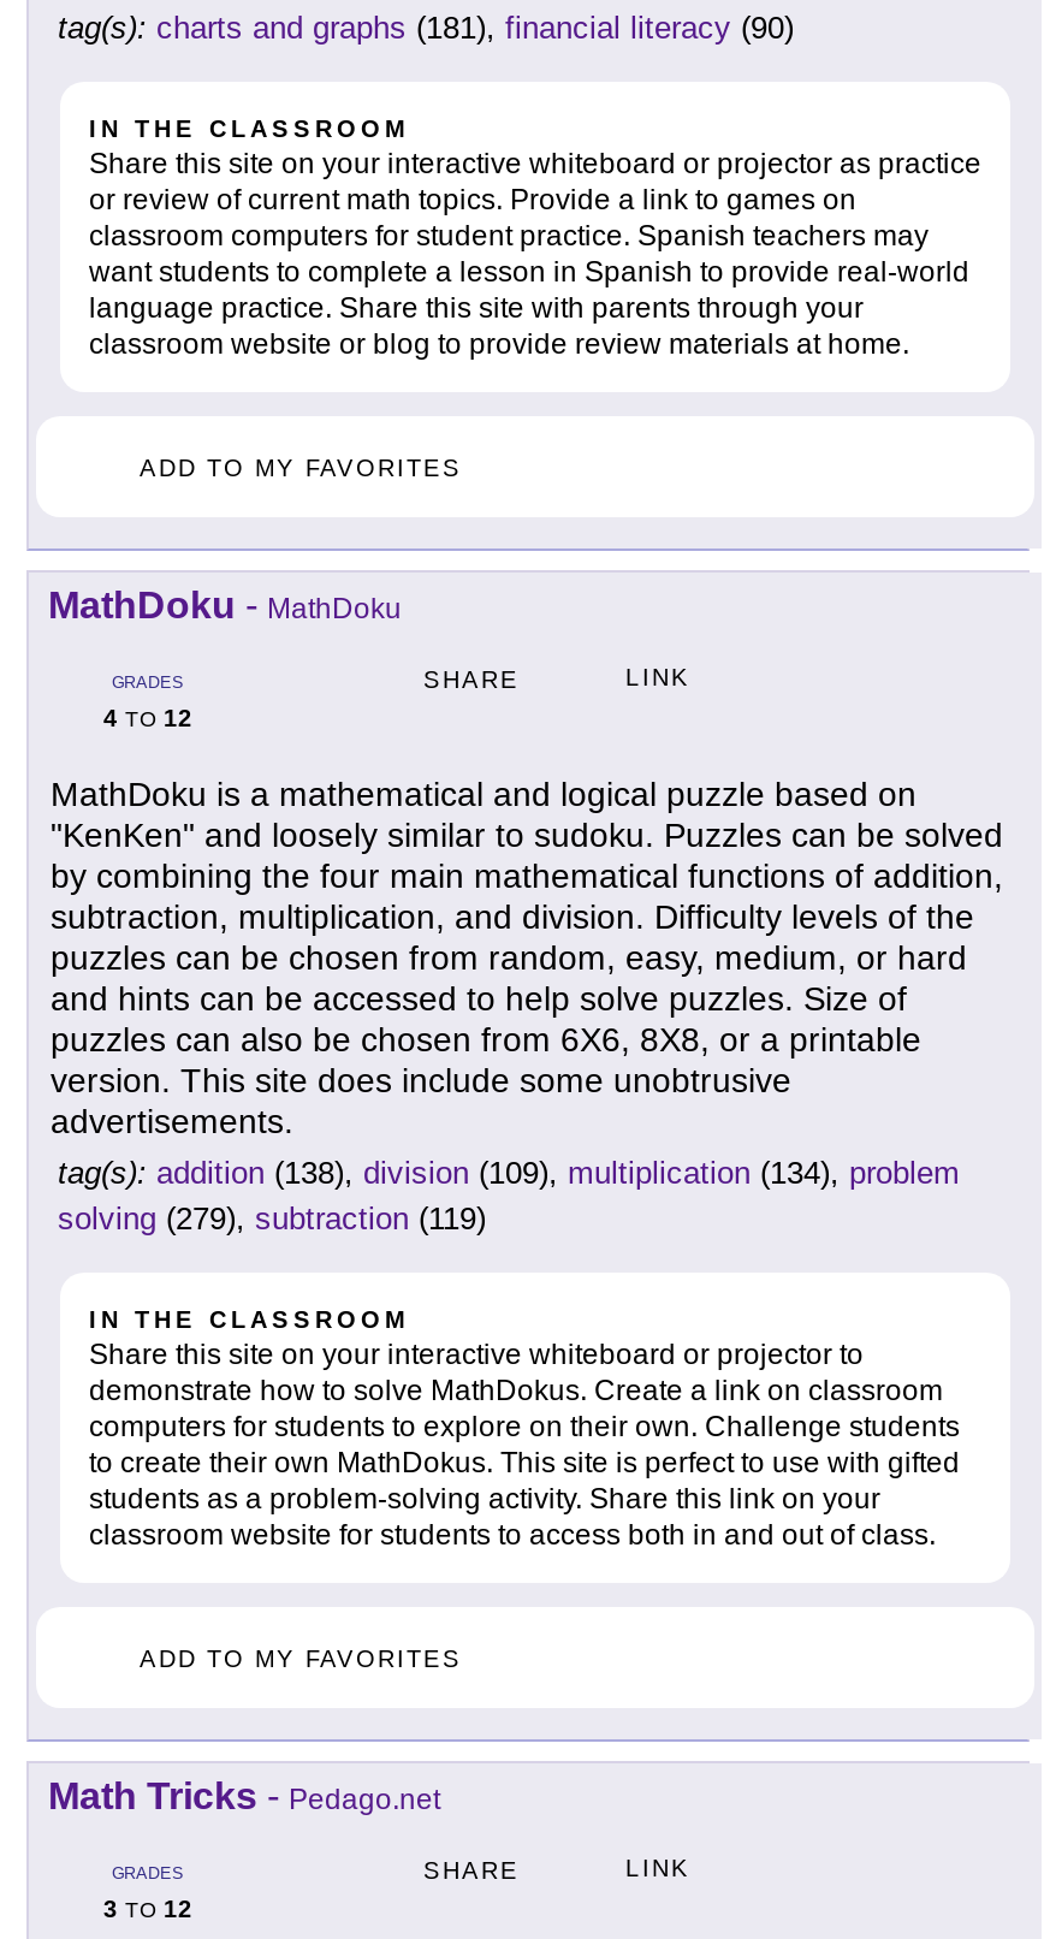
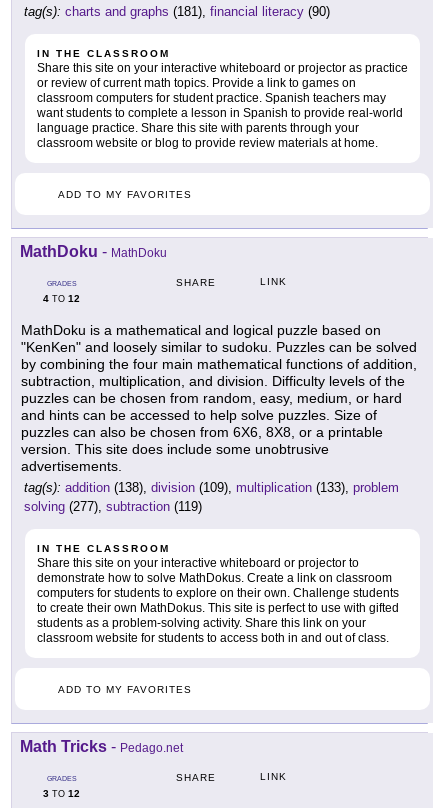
[58,1156,960,1192] tag(s): addition (138), division (109), multiplication (134), problem -> [24,480,399,495] tag(s): addition (138), division (109), multiplication (133), problem
[58,1201,486,1237] solving (279), subtraction (119) -> [24,499,202,514] solving (277), subtraction (119)

